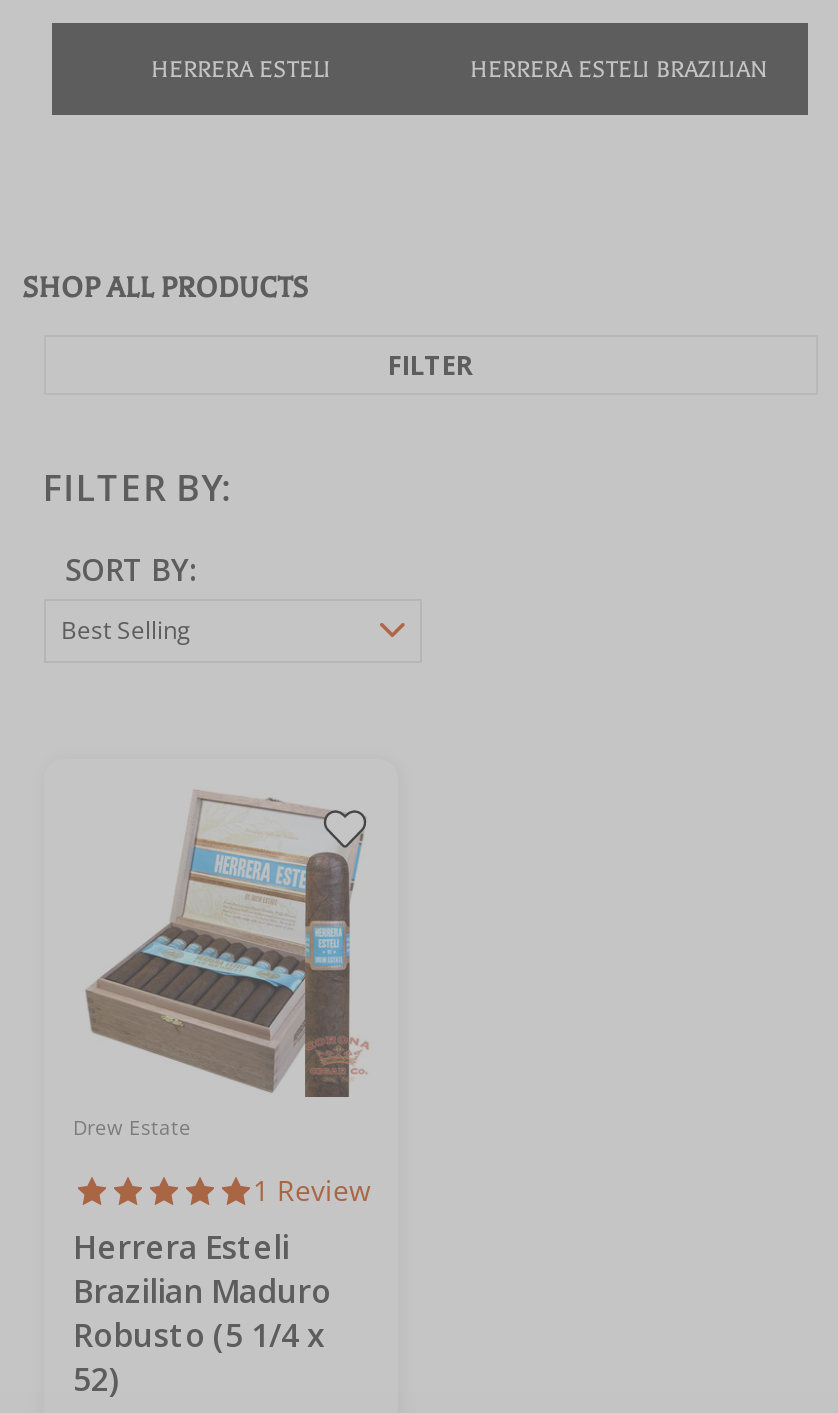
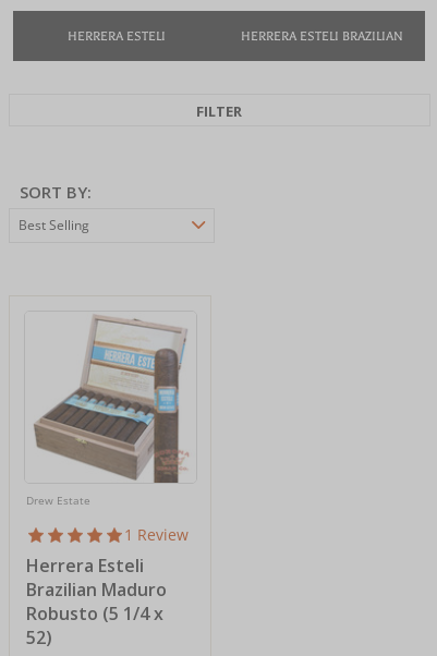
[22,271,308,305] SHOP ALL PRODUCTS -> none
[43,463,230,511] FILTER BY: -> none
moved [84,797,368,1099] -> [33,319,190,484]: [image]

